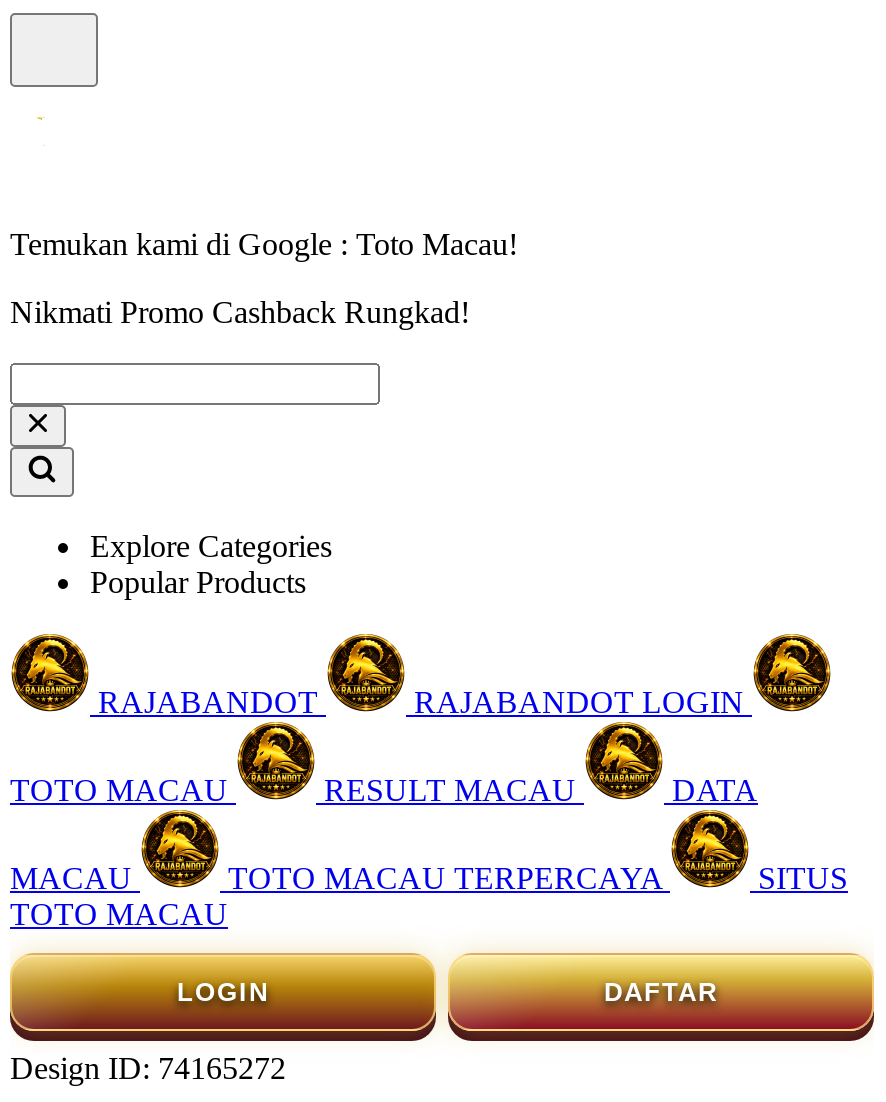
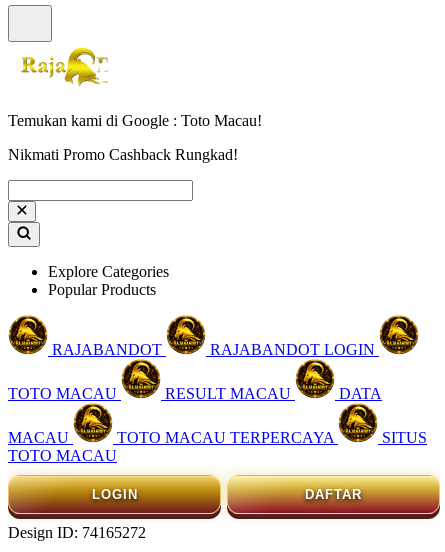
none -> [21,47,109,87] [image]

